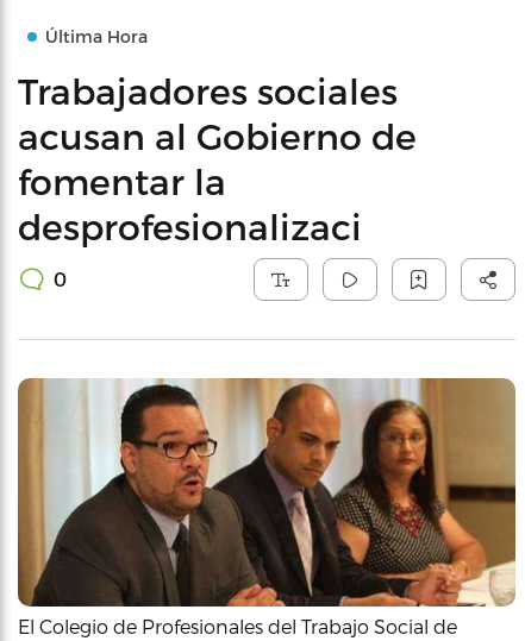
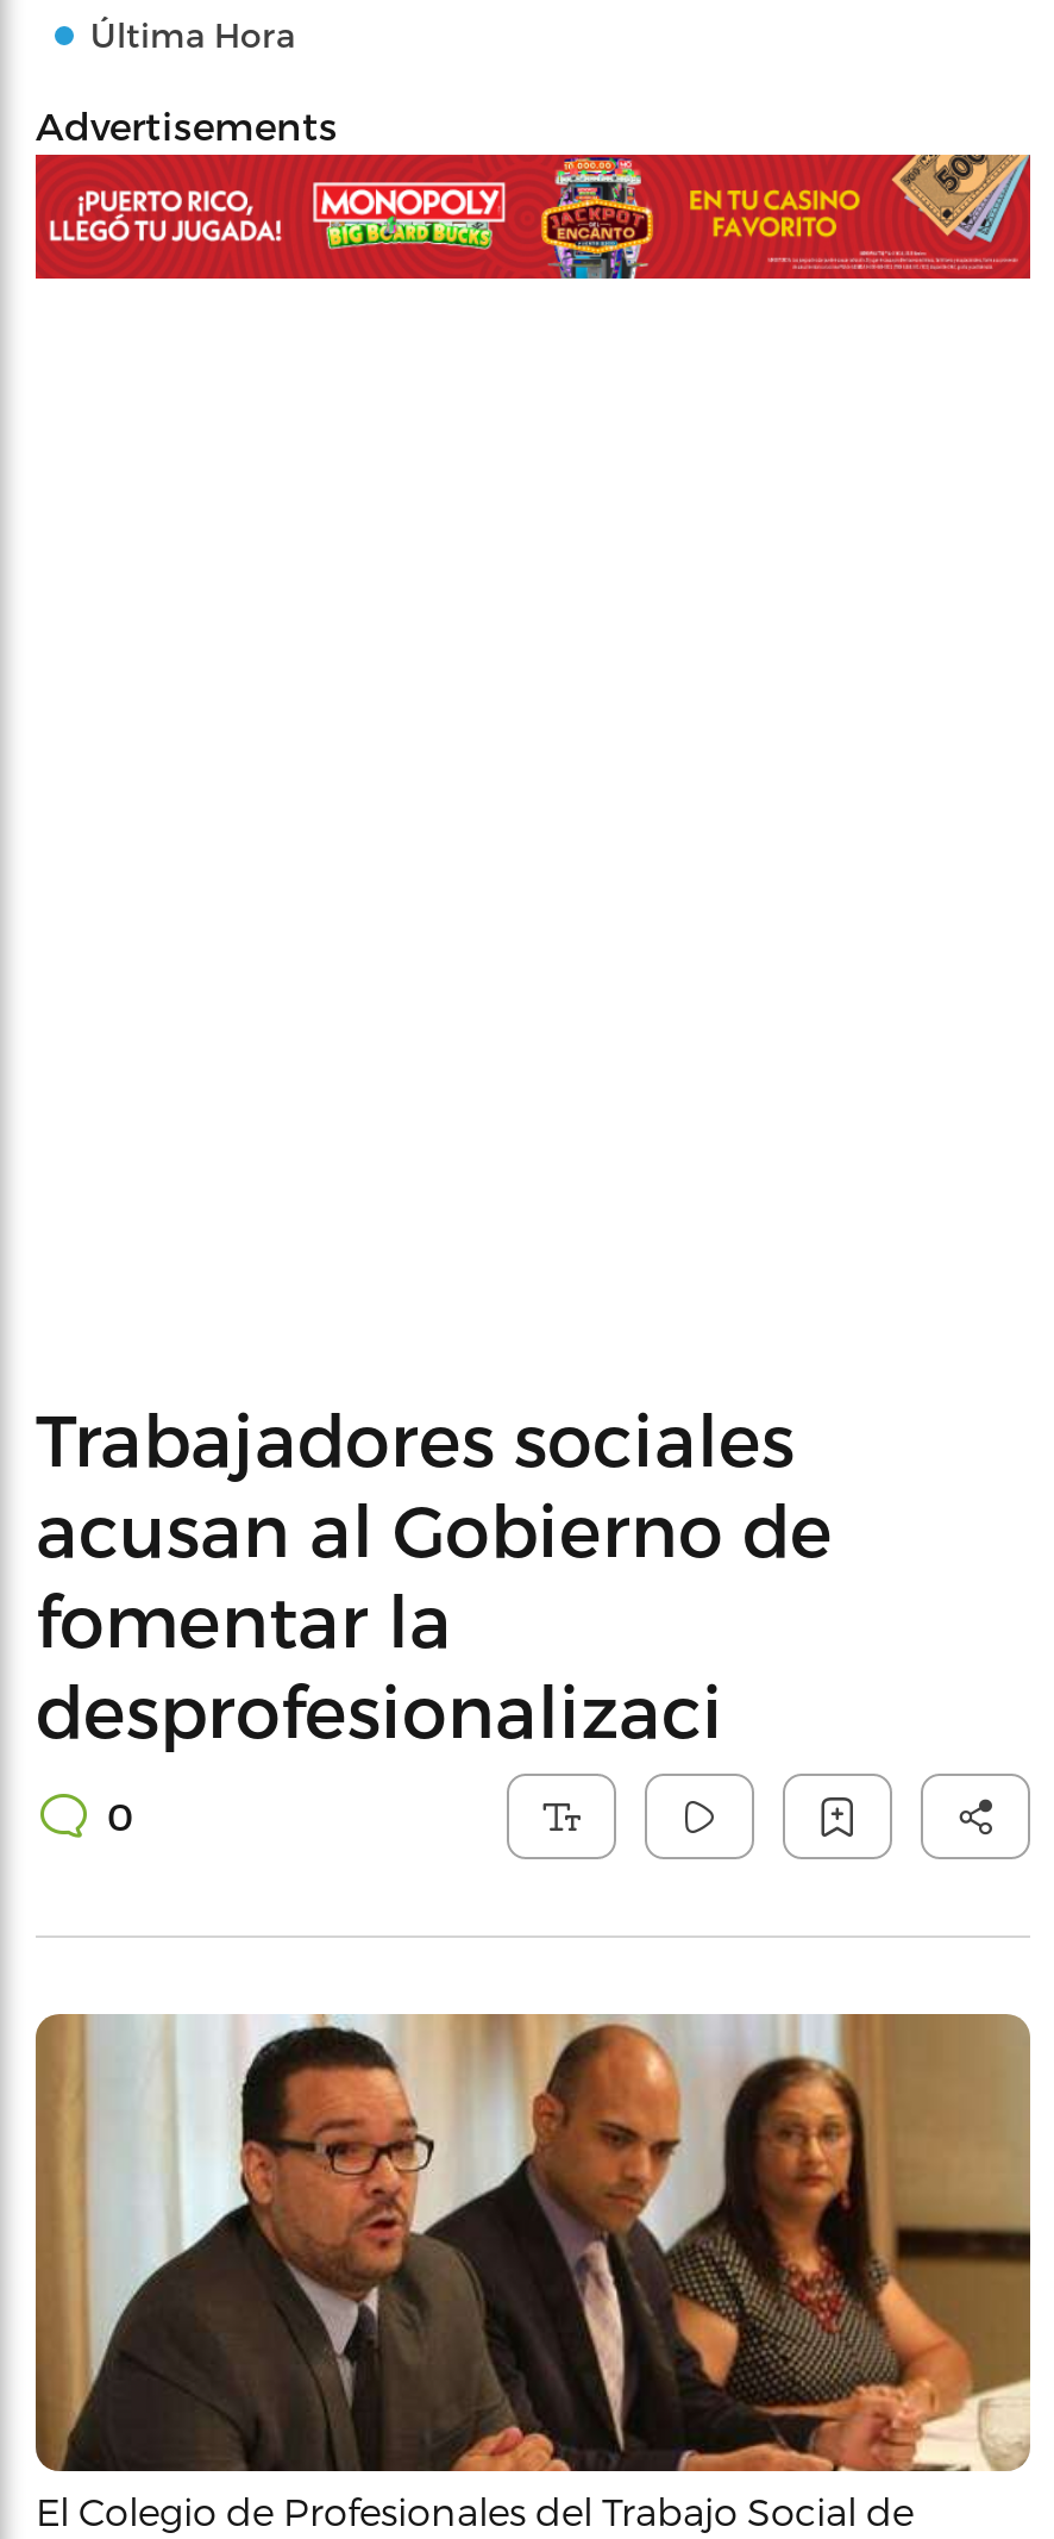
none -> [33,152,1033,281] [image]
none -> [36,102,338,148] Advertisements

